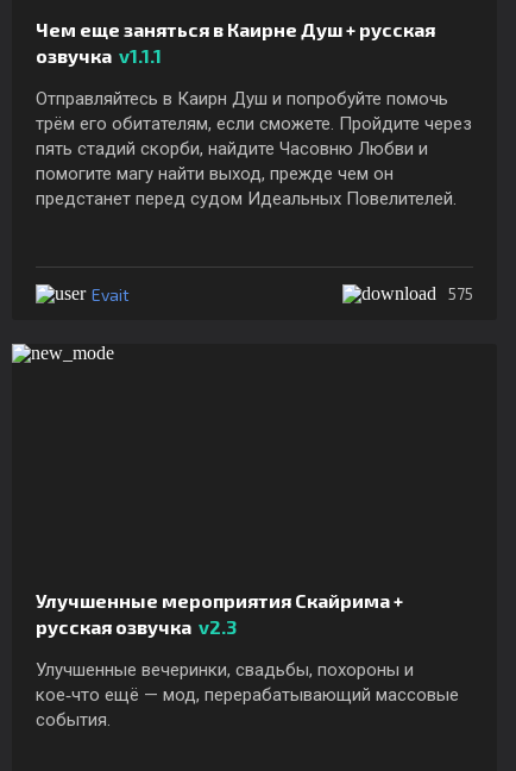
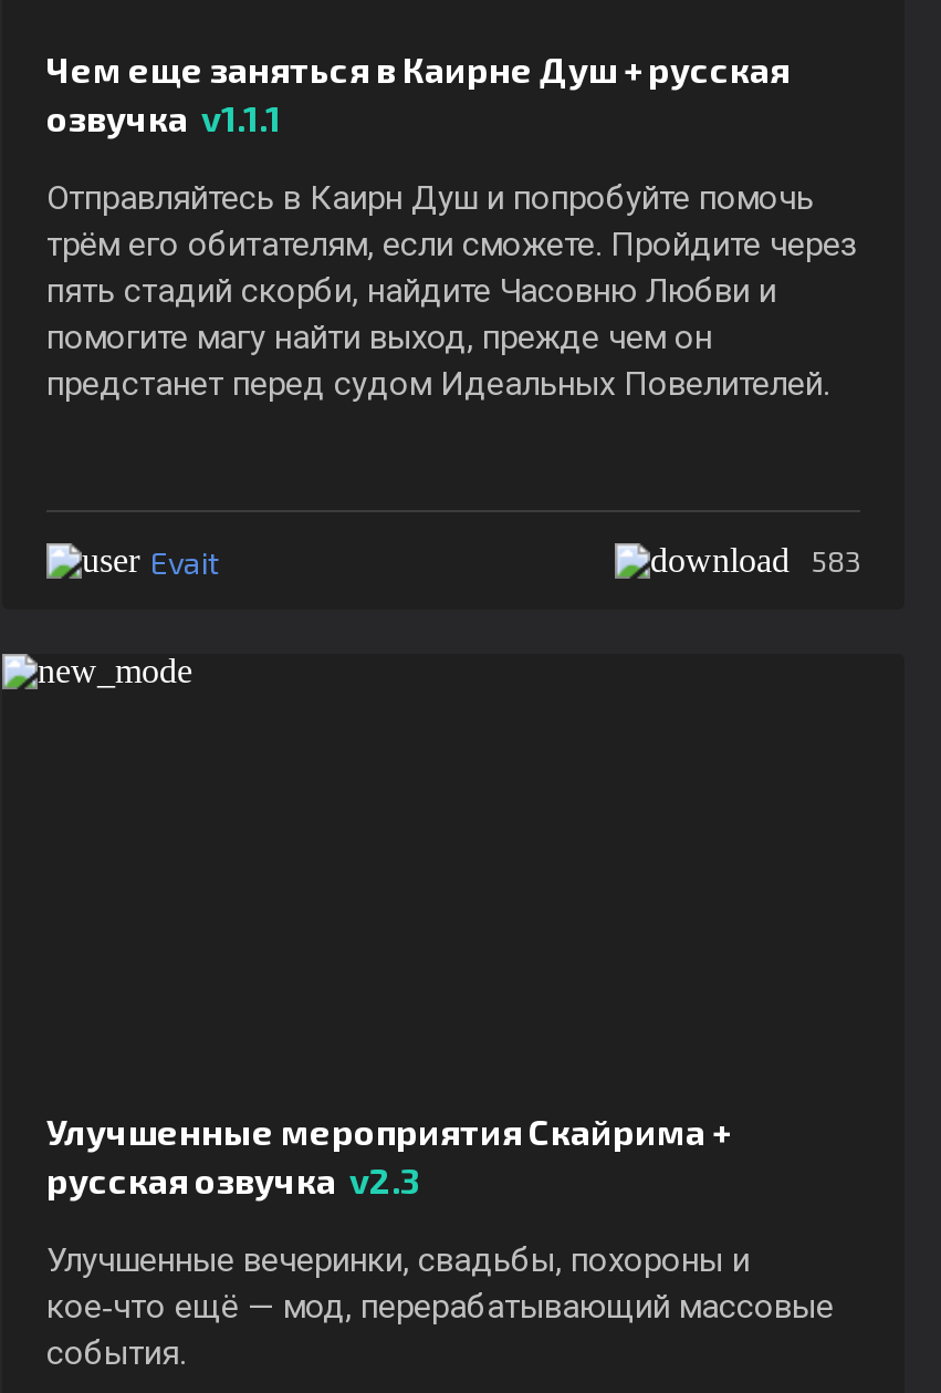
[448,284,473,303] 575 -> [812,543,860,579] 583

